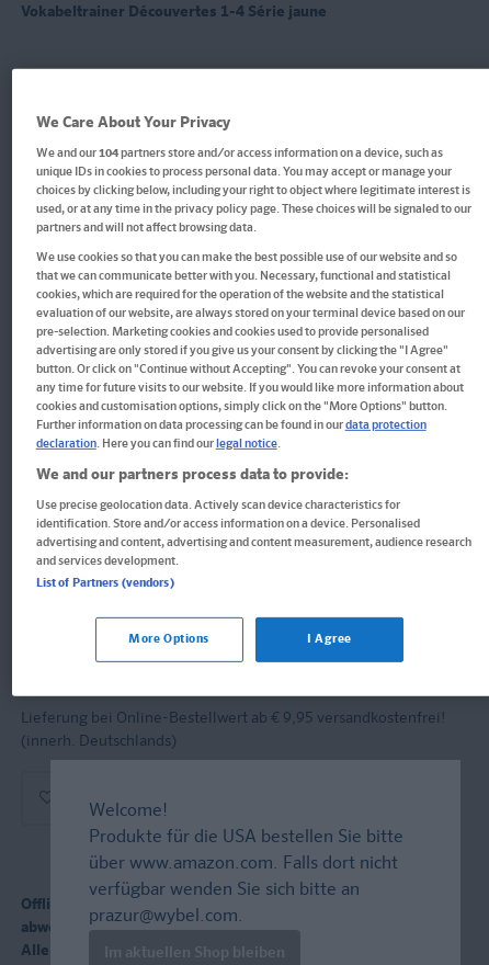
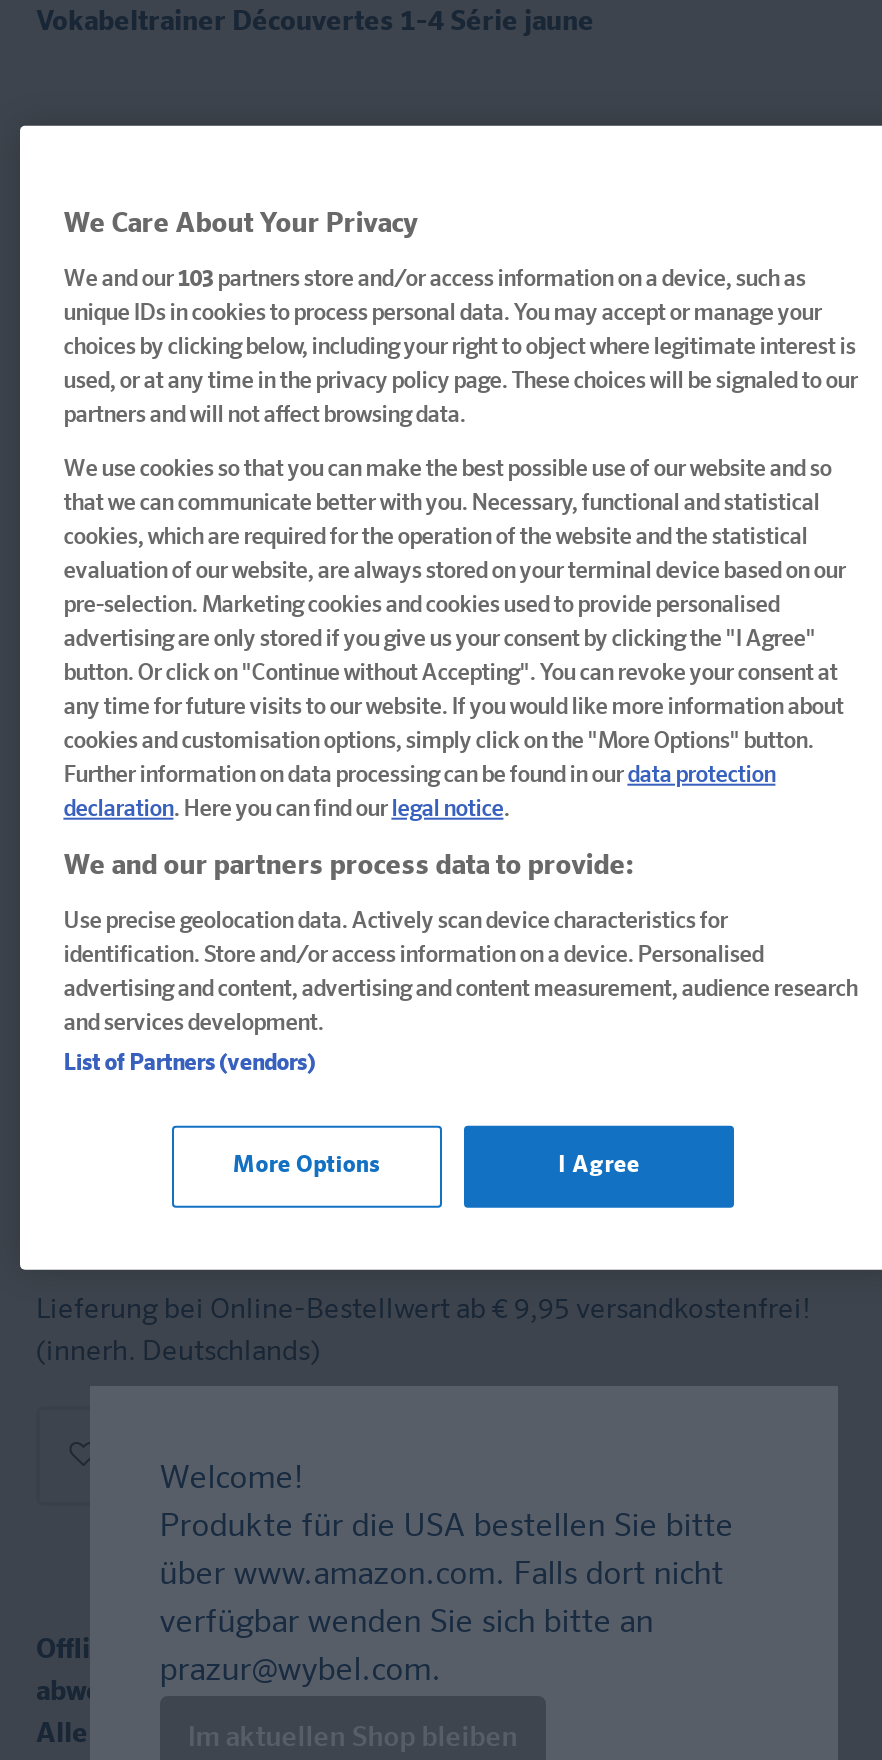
[36,146,443,159] We and our 104 partners store and/or access information on a device, such as -> [63,267,805,291] We and our 103 partners store and/or access information on a device, such as

